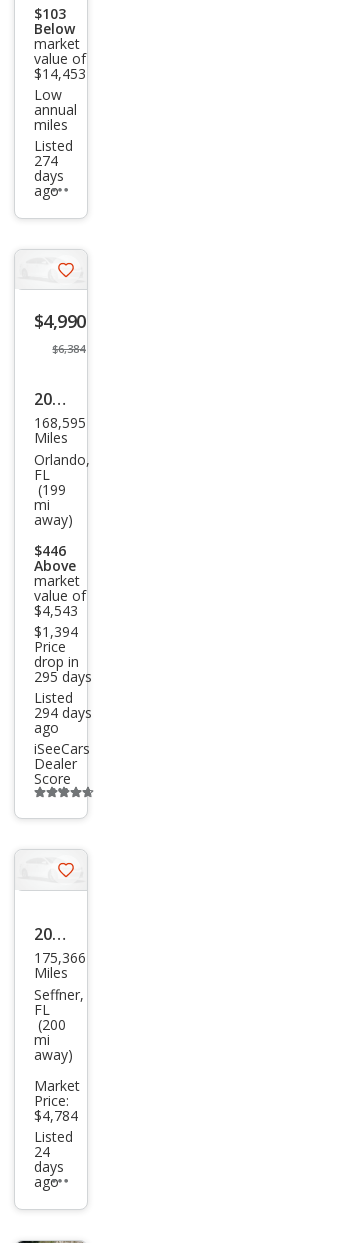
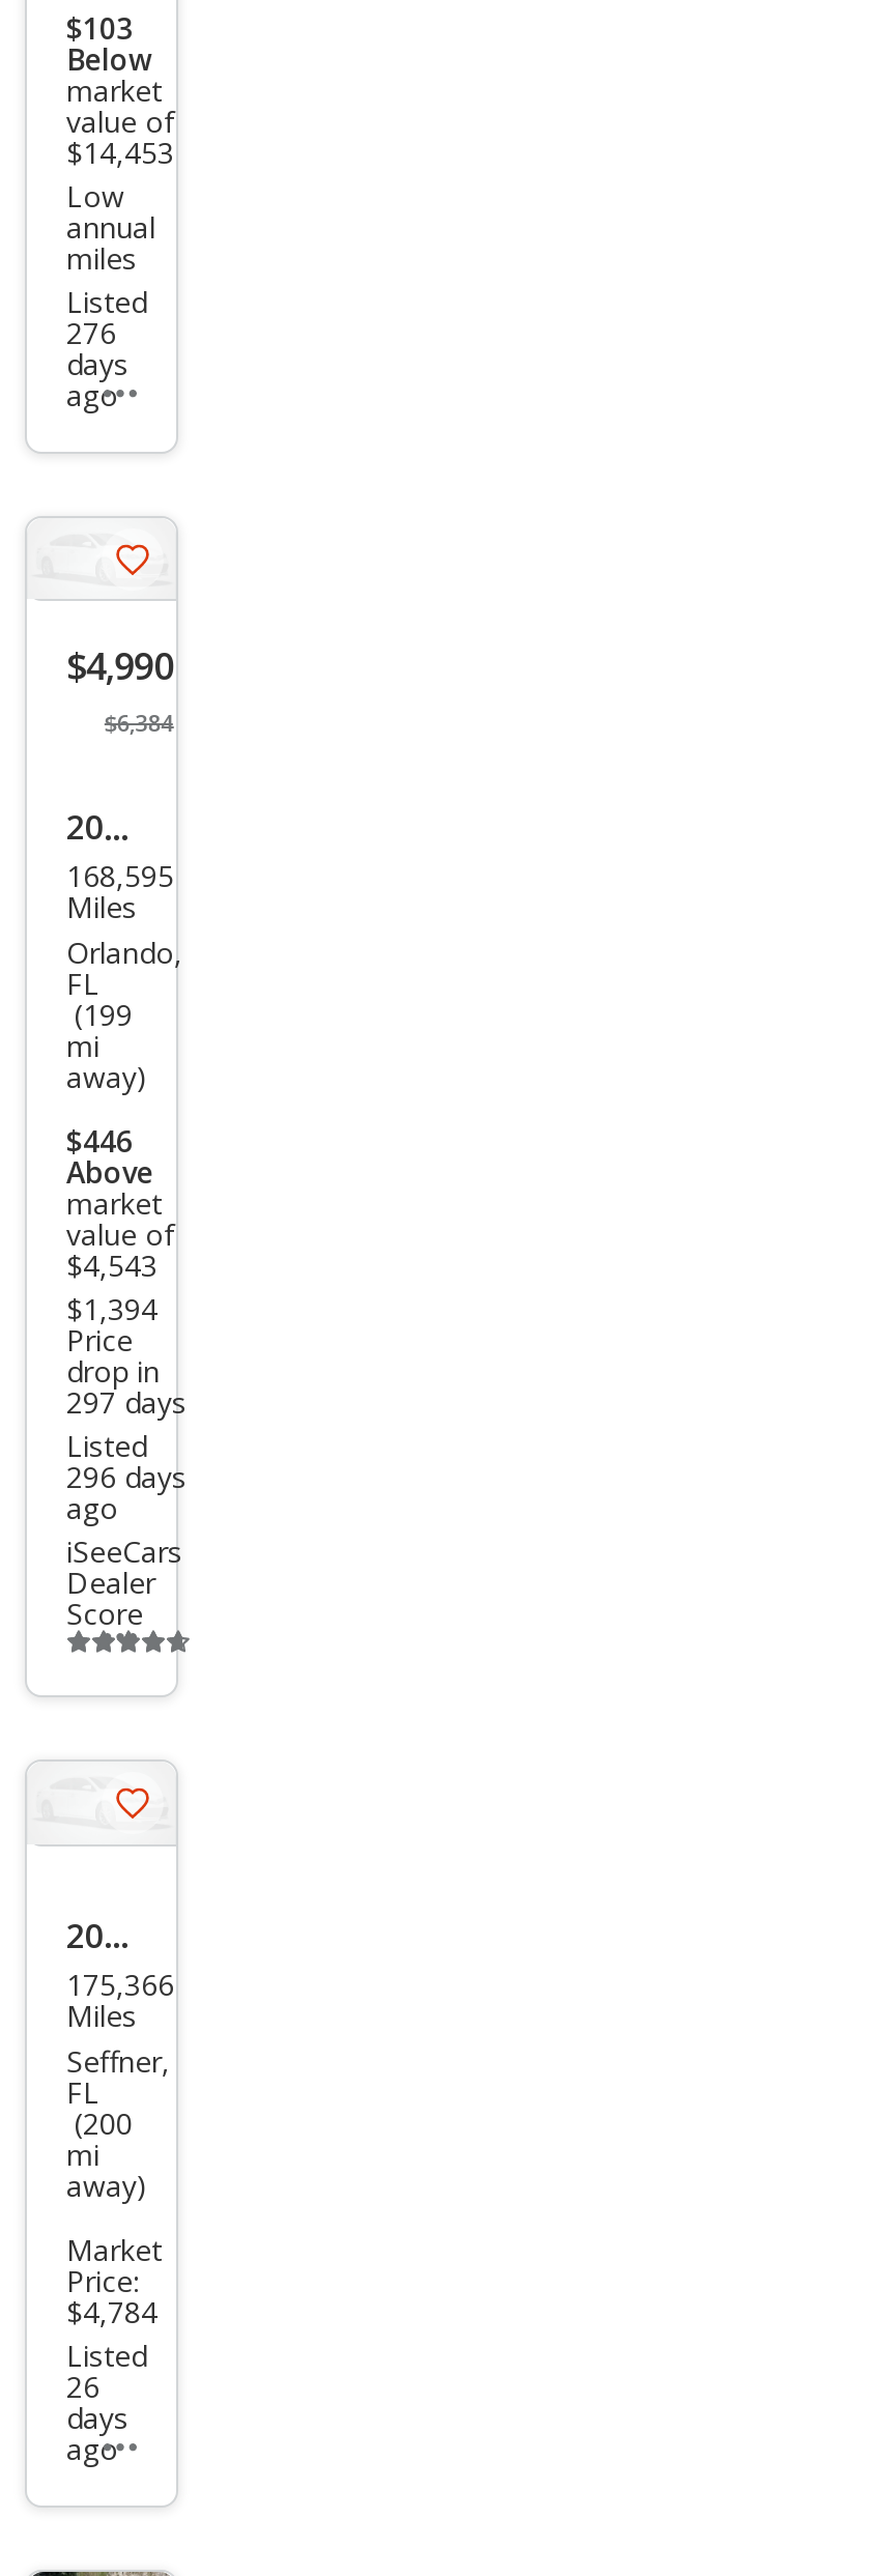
[34,151,58,170] 274 -> [66,313,116,352] 276
[34,667,92,686] 295 days -> [66,1383,187,1422] 297 days
[34,703,92,722] 294 days -> [66,1458,187,1497] 296 days
[34,1142,50,1161] 24 -> [66,2366,99,2406] 26

